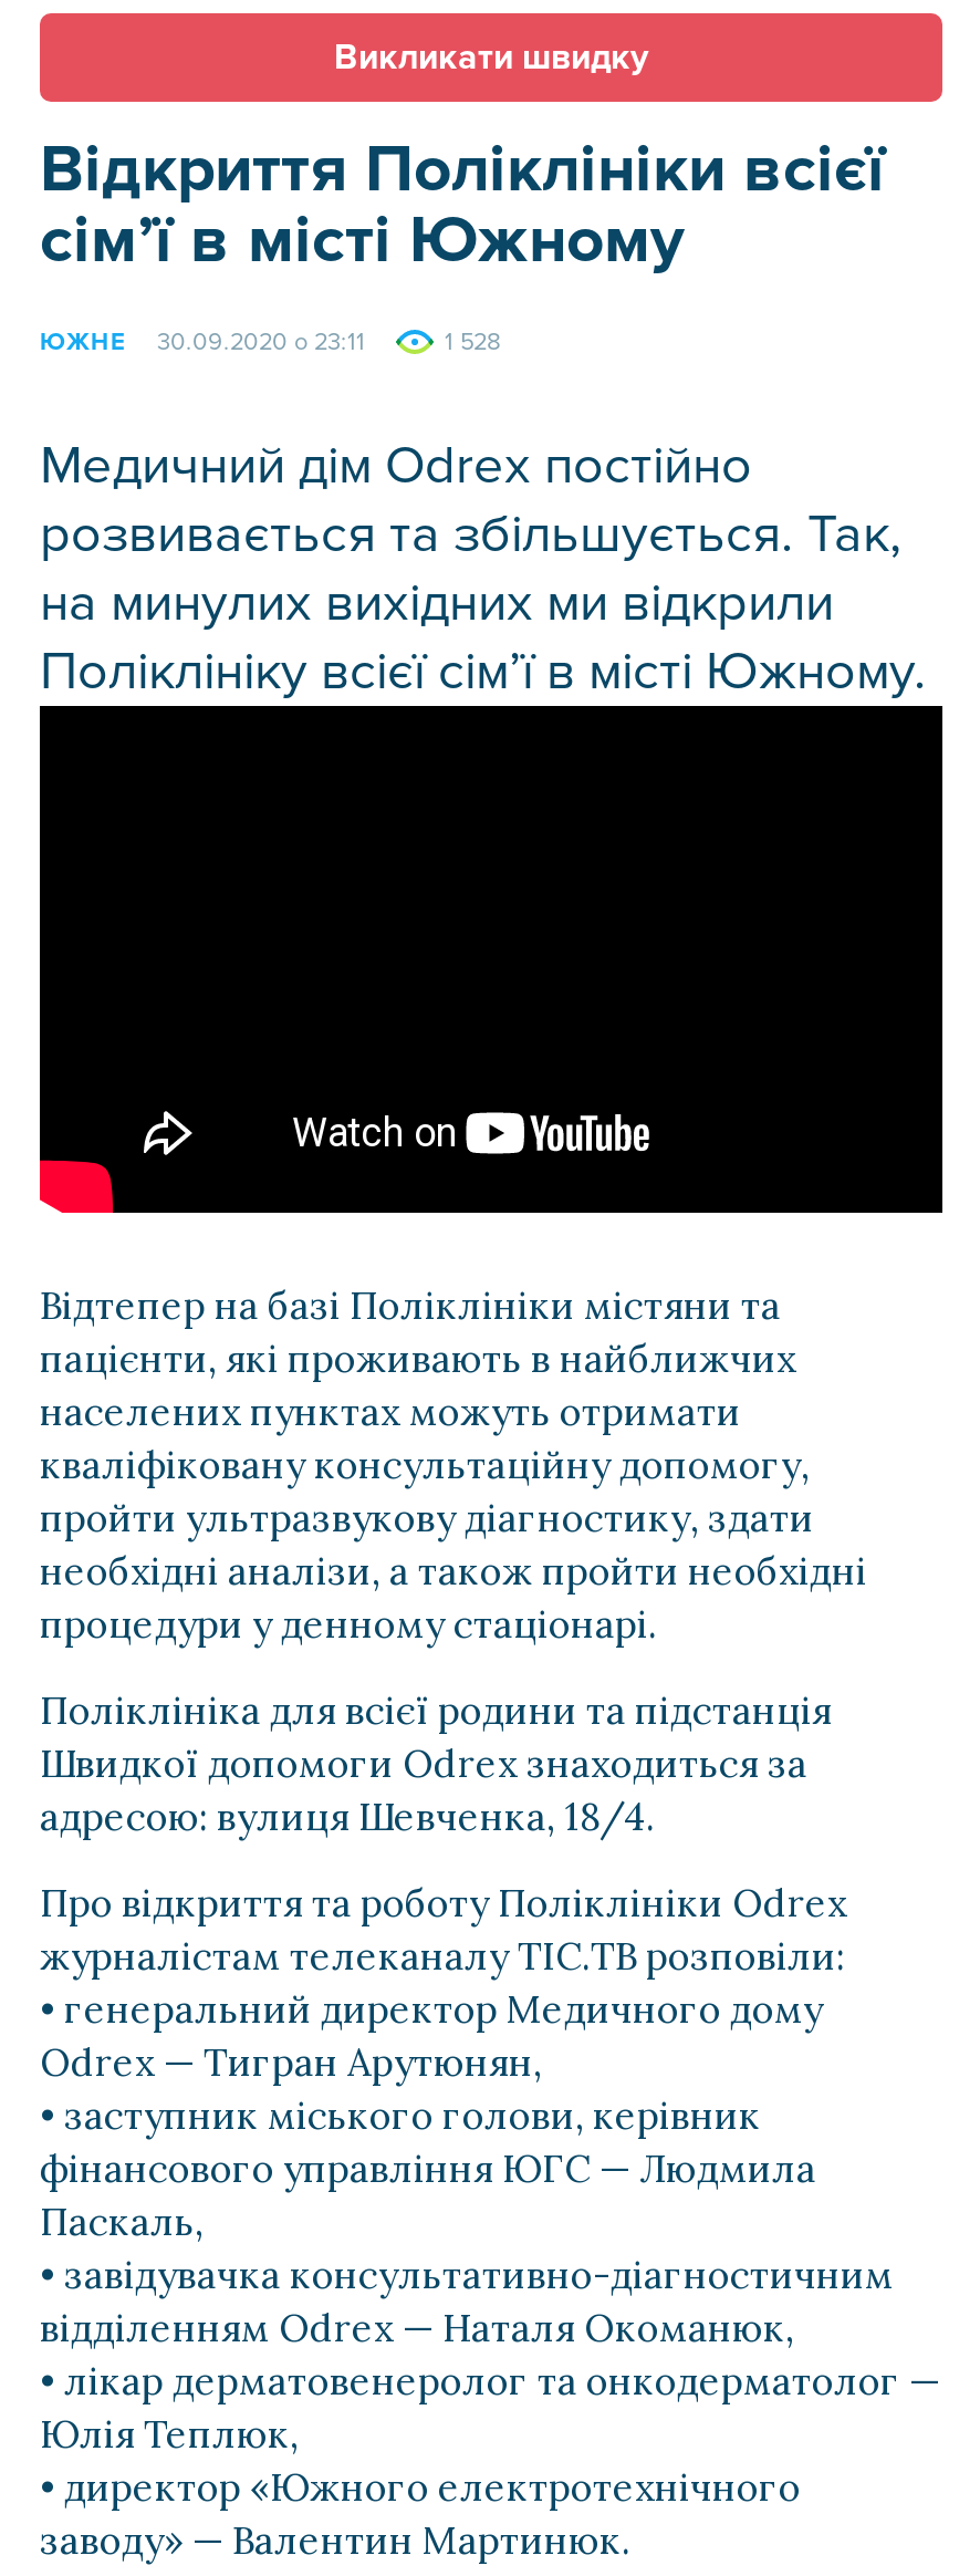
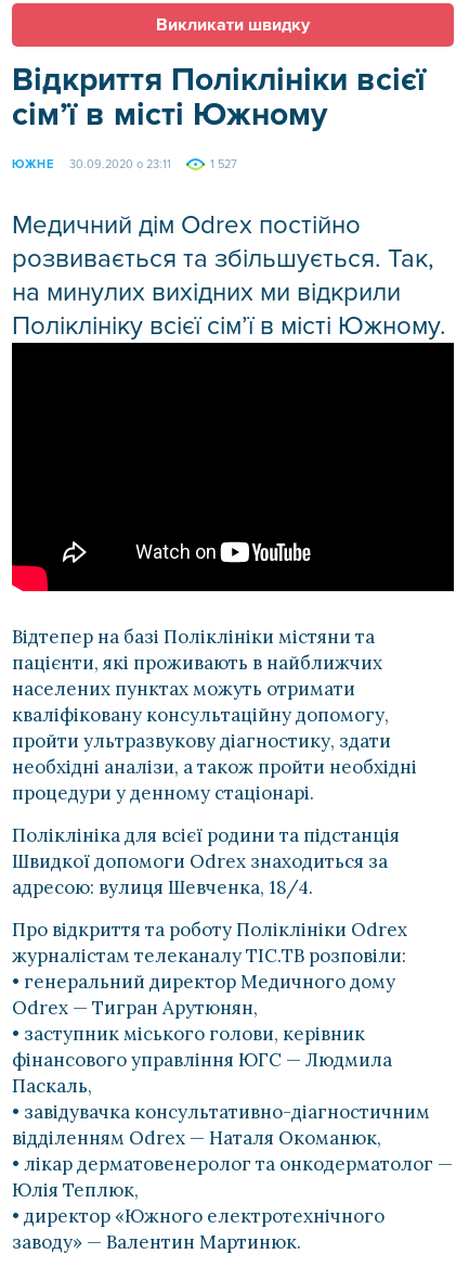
[445,328,500,356] 1 528 -> [210,157,237,171] 1 527

